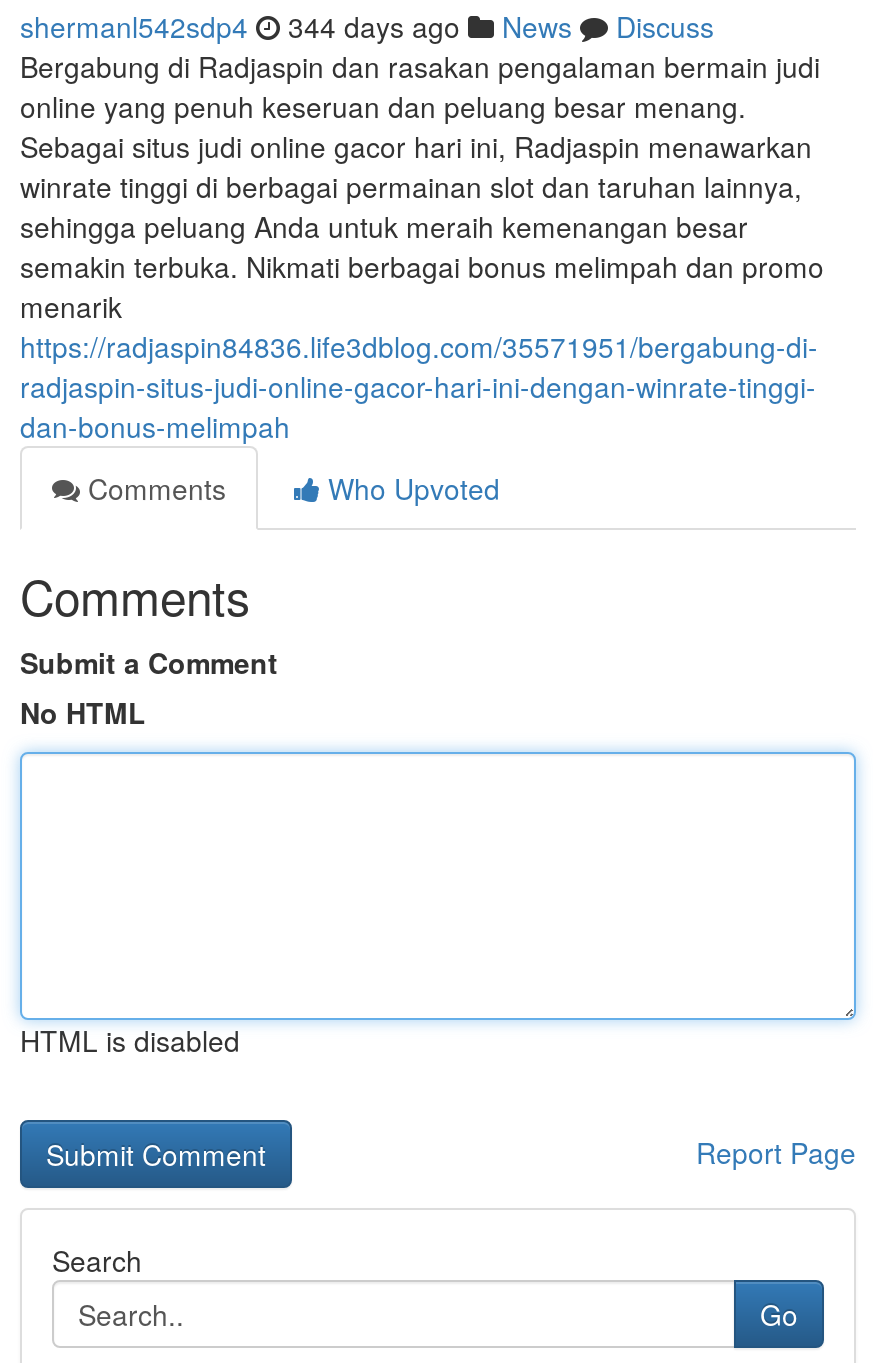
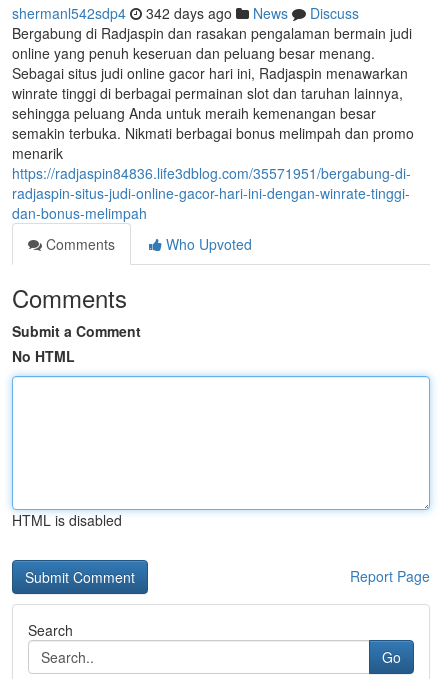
[20,6,714,46] shermanl542sdp4 344 days ago News Discuss -> [12,3,359,23] shermanl542sdp4 342 days ago News Discuss

